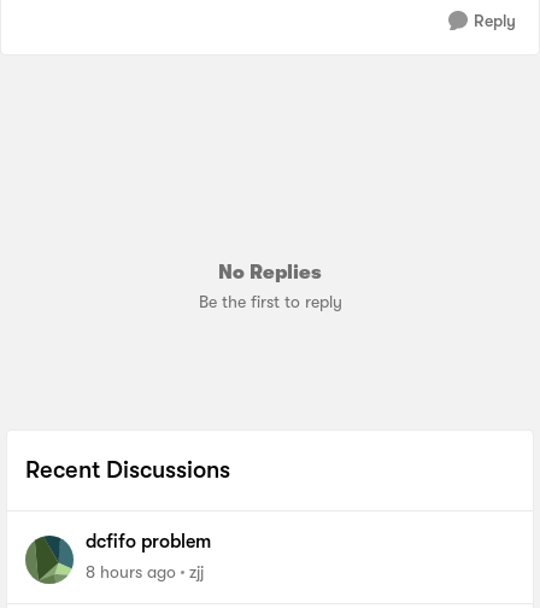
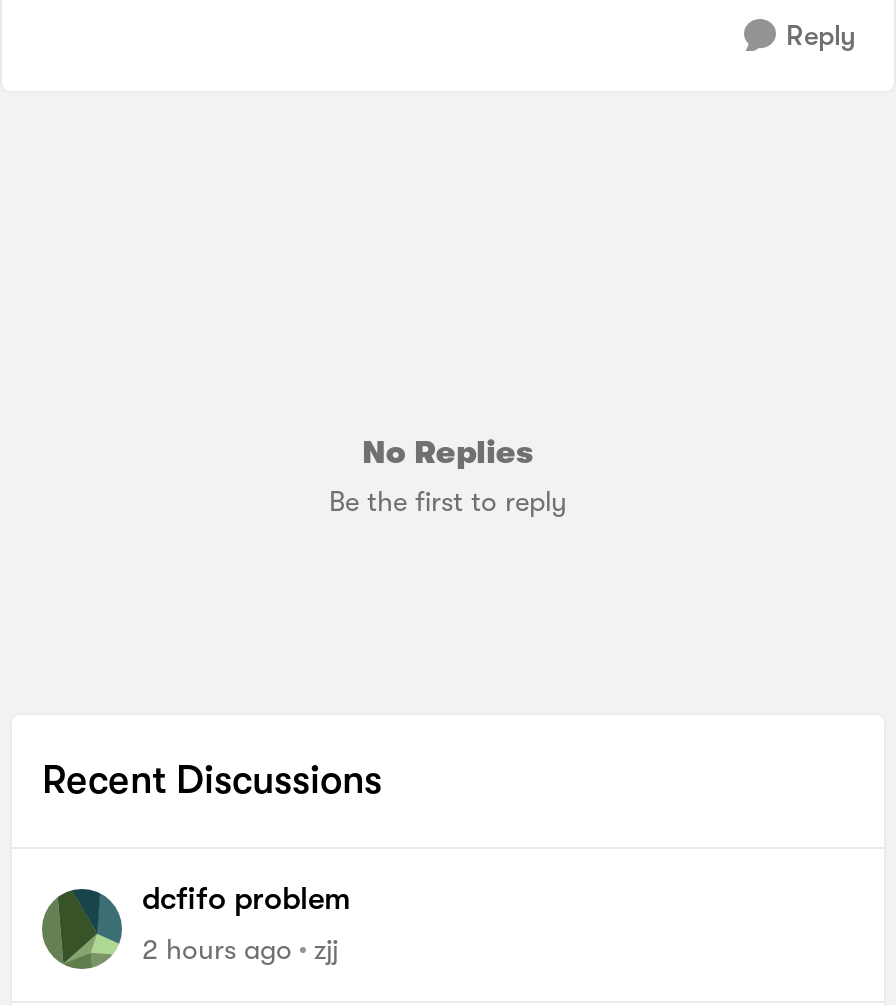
[86,562,176,581] 8 hours ago -> [142,933,292,965] 2 hours ago

